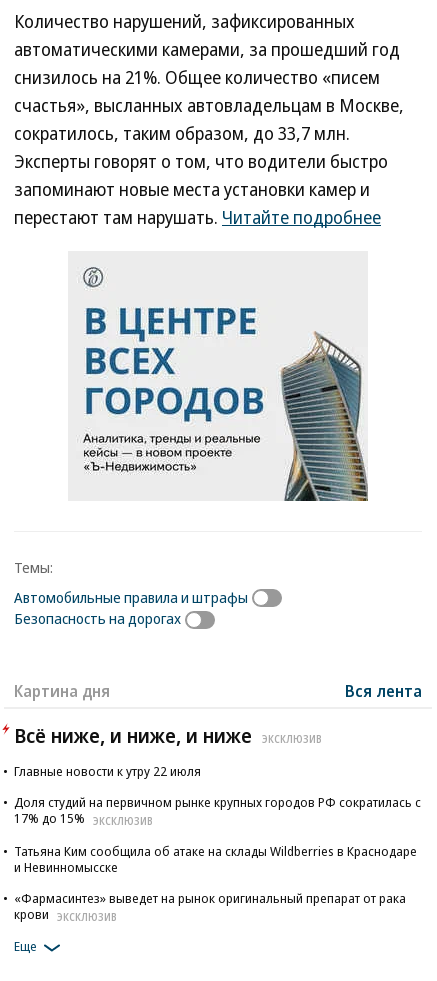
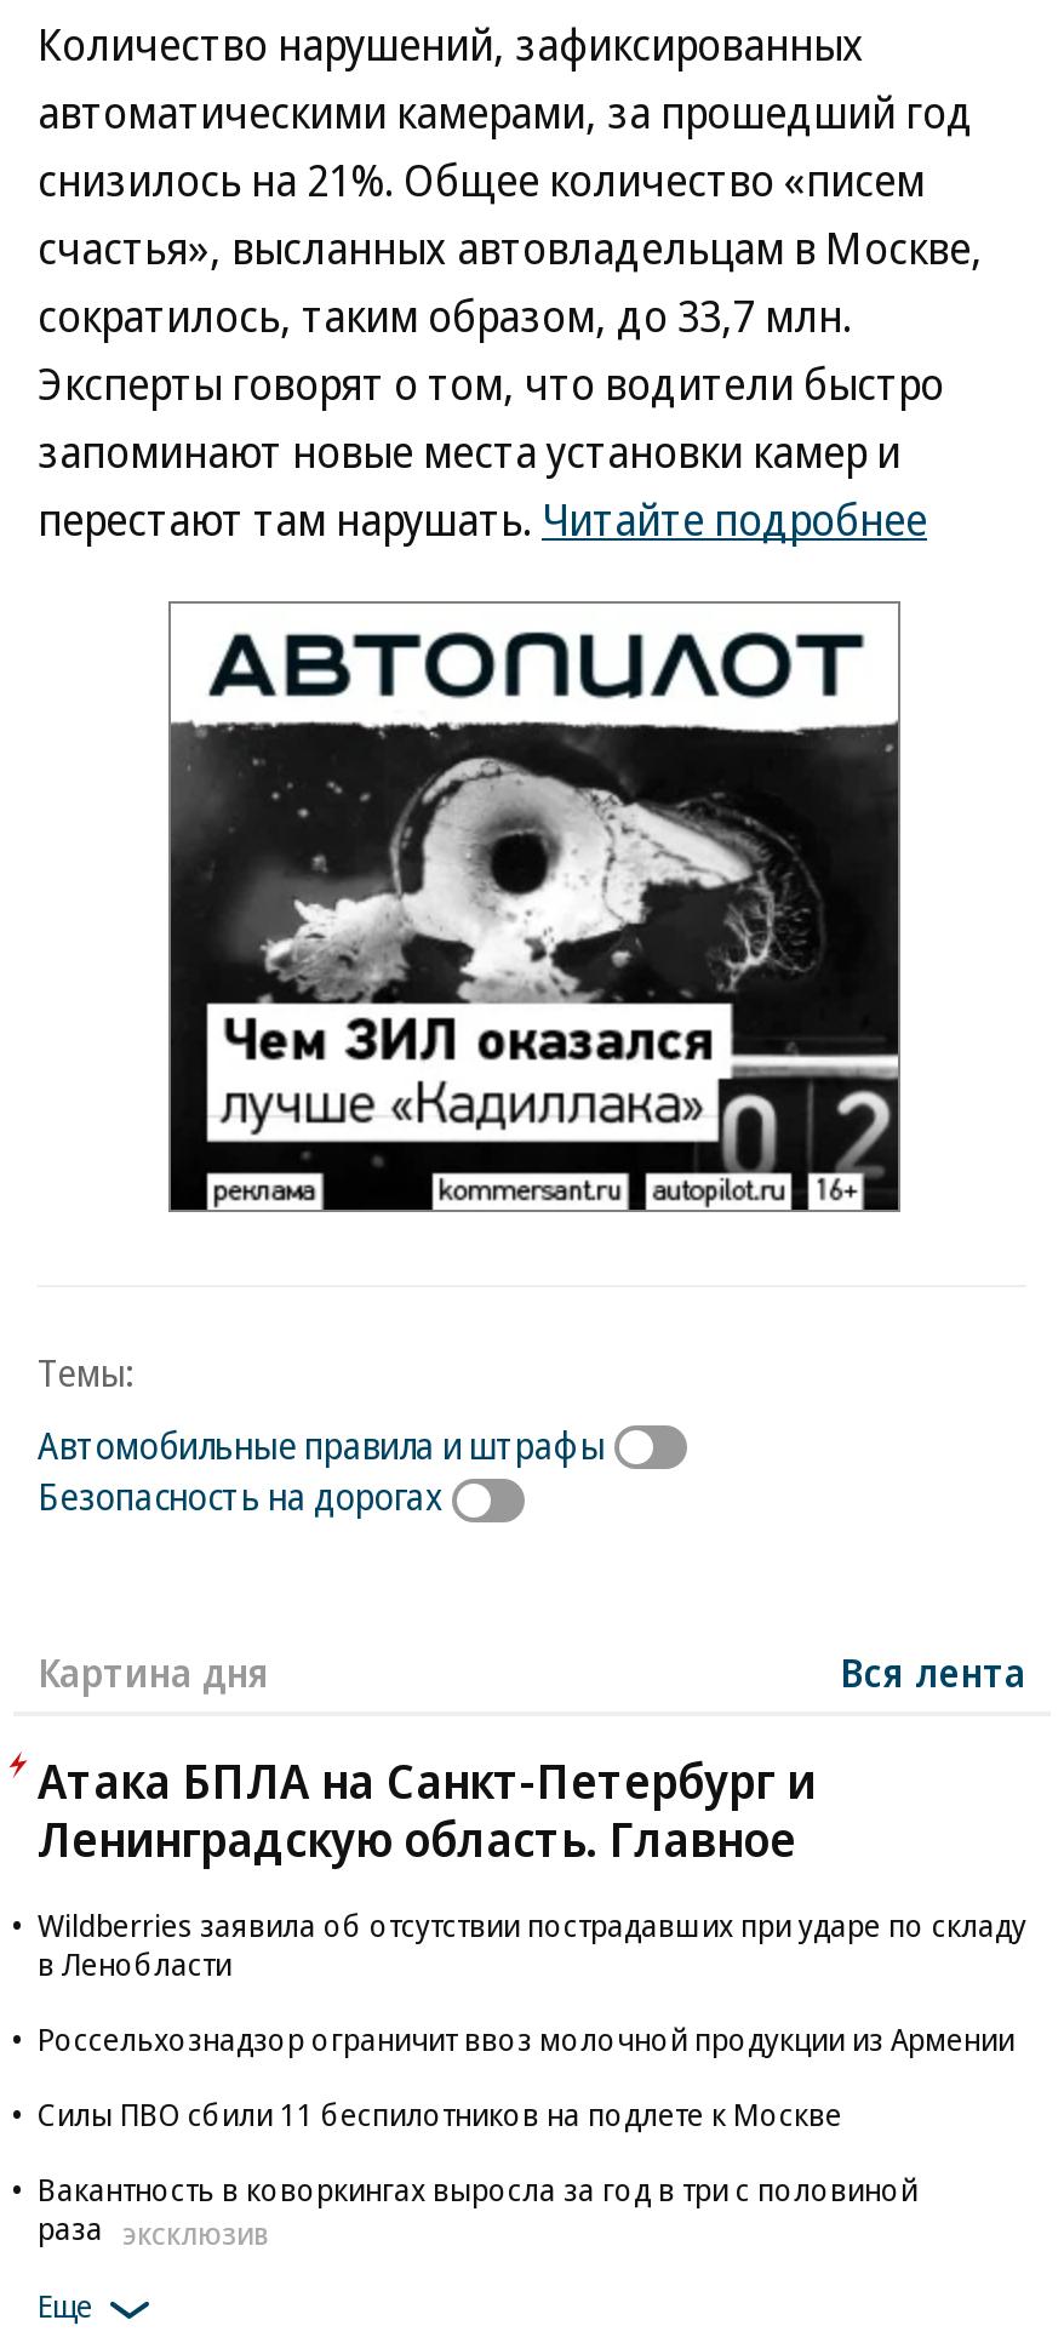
[68,253,370,502] [image] -> [166,601,903,1215] [image]
[14,722,322,749] Всё ниже, и ниже, и ниже | ЭКСКЛЮЗИВ -> [38,1749,816,1873] Атака БПЛА на Санкт-Петербург и | Ленинградскую область. Главное
[14,762,201,780] Главные новости к утру 22 июля -> [38,1904,1026,1987] Wildberries заявила об отсутствии пострадавших при ударе по складу | в Ленобласти
[14,793,421,828] Доля студий на первичном рынке крупных городов РФ сократилась с | 17% до 15% ЭКСКЛЮЗИВ -> [38,2018,1014,2062] Россельхознадзор ограничит ввоз молочной продукции из Армении
[14,842,417,876] Татьяна Ким сообщила об атаке на склады Wildberries в Краснодаре | и Невинномысске -> [38,2093,842,2137] Силы ПВО сбили 11 беспилотников на подлете к Москве
[14,889,406,923] «Фармасинтез» выведет на рынок оригинальный препарат от рака | крови ЭКСКЛЮЗИВ -> [38,2168,917,2252] Вакантность в коворкингах выросла за год в три с половиной | раза ЭКСКЛЮЗИВ

